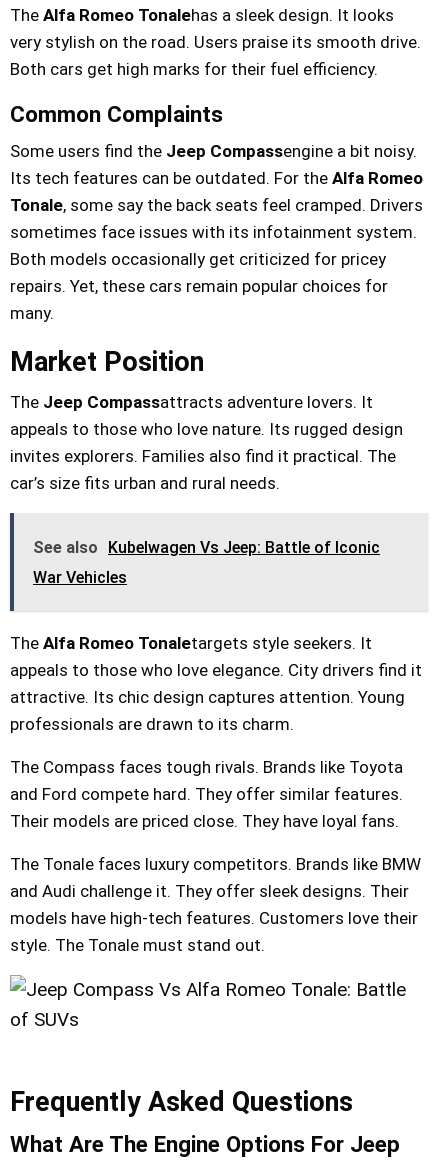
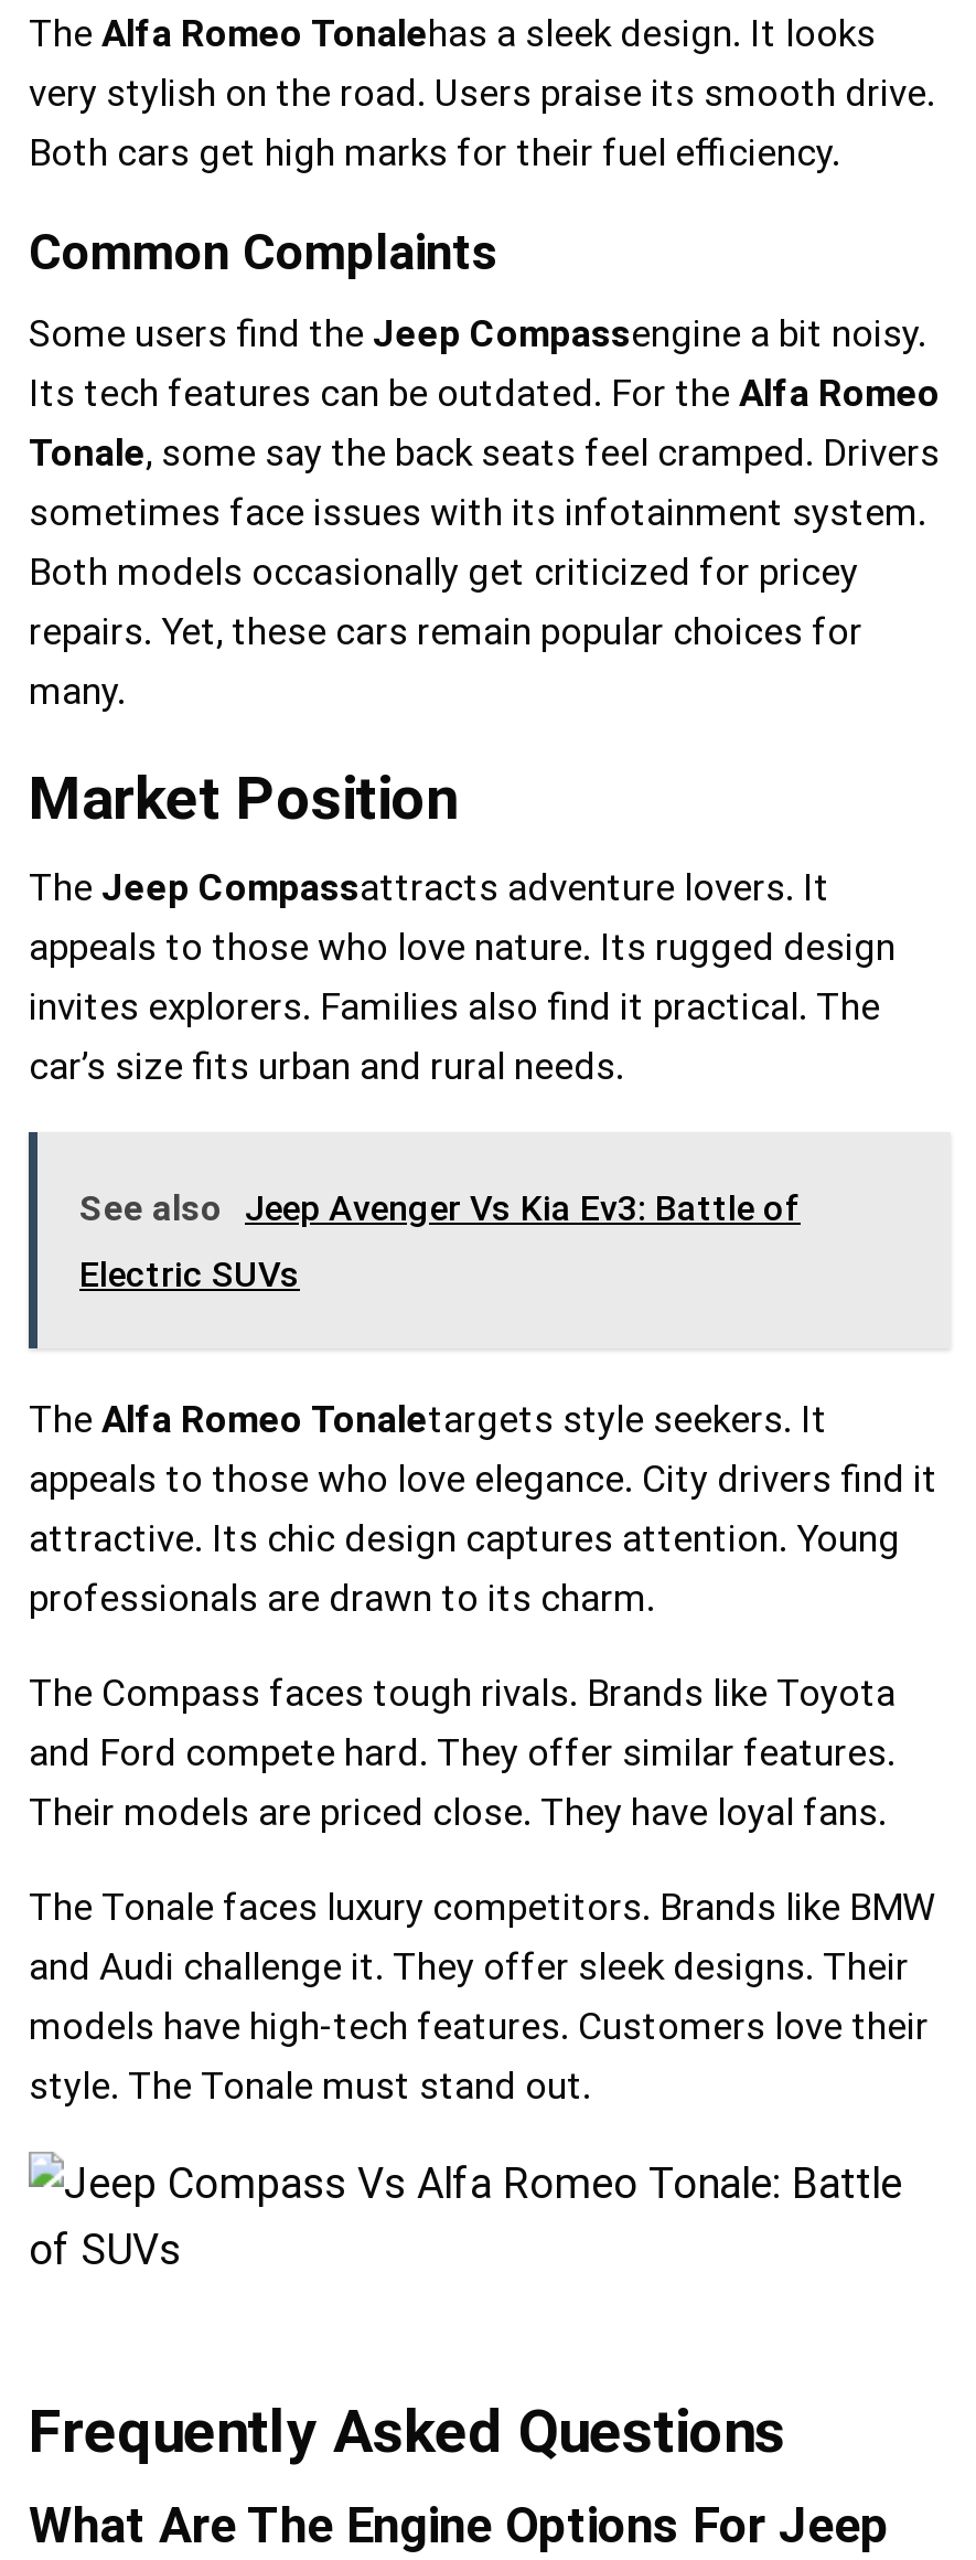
[33,538,380,557] See also Kubelwagen Vs Jeep: Battle of Iconic -> [79,1187,801,1229] See also Jeep Avenger Vs Kia Ev3: Battle of
[33,568,127,587] War Vehicles -> [79,1253,300,1295] Electric SUVs

